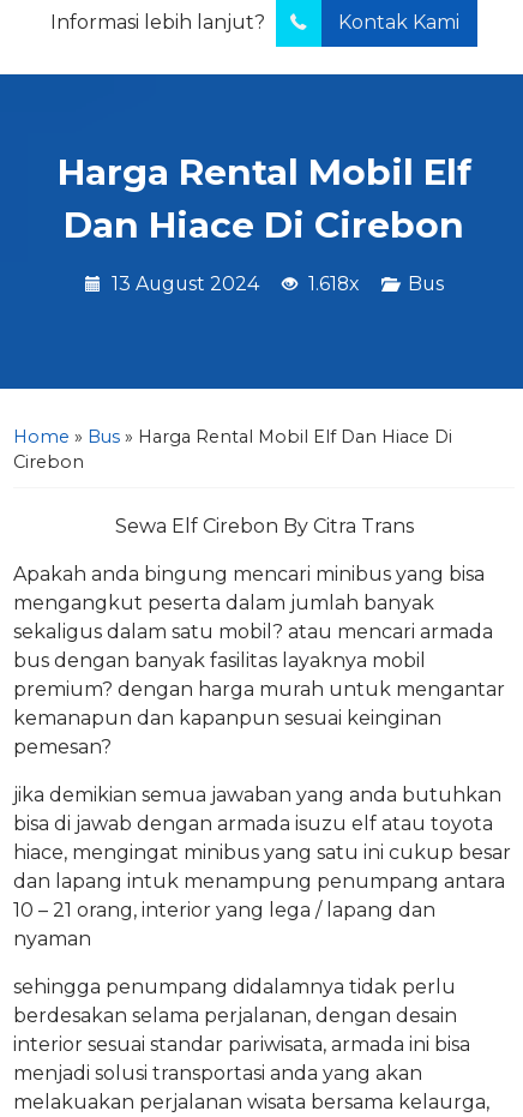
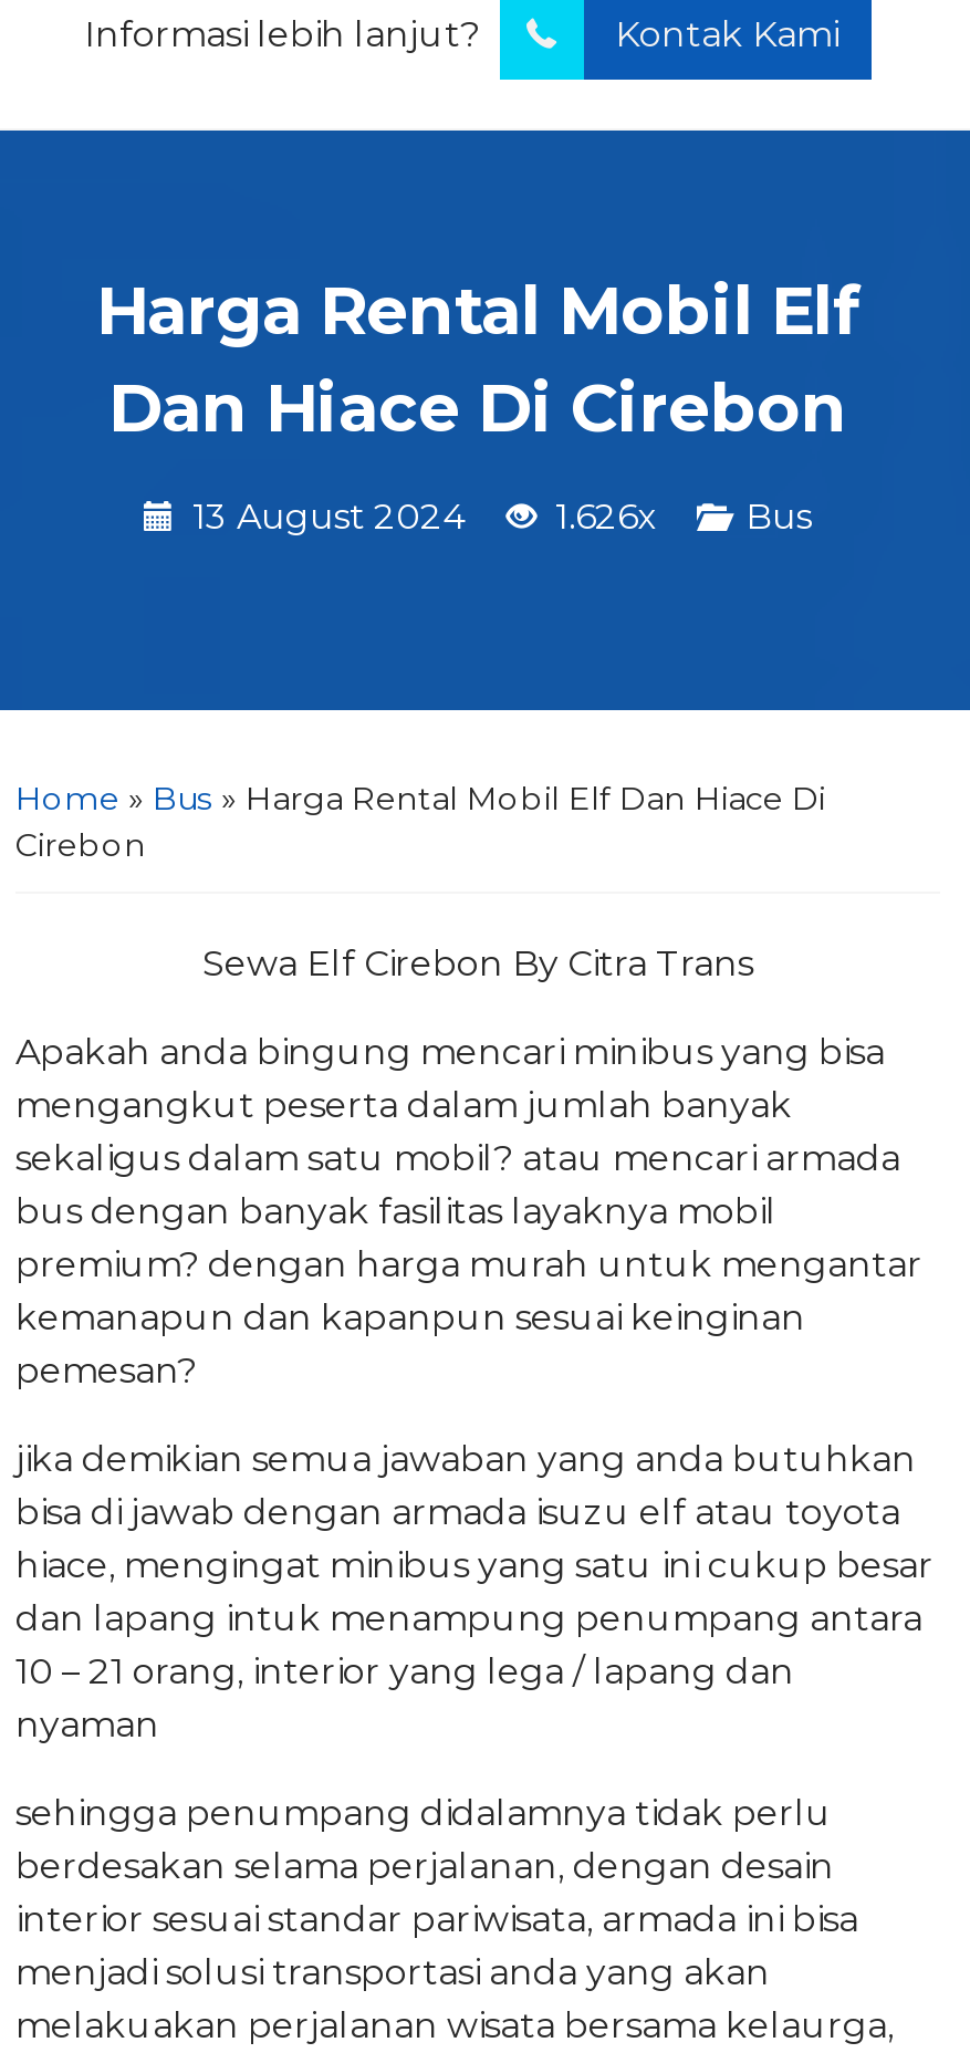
[106,273,443,296] 13 August 2024 1.618x Bus -> [184,496,812,538] 13 August 2024 1.626x Bus

